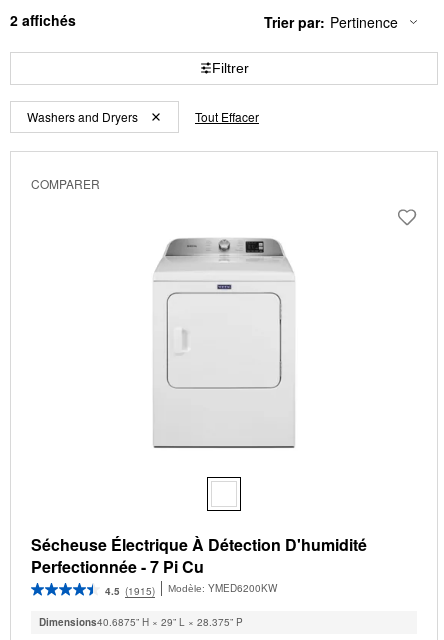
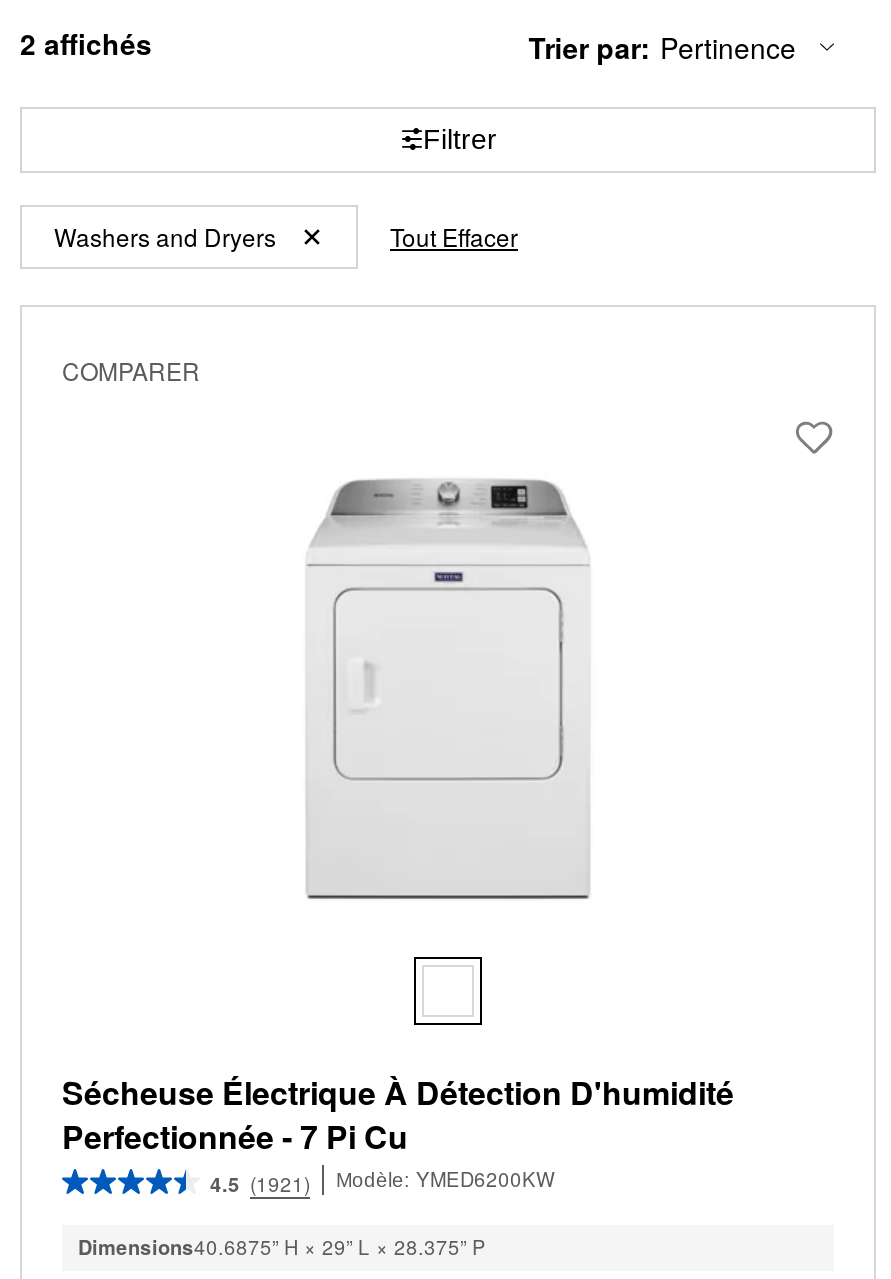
[105,581,277,597] 4.5 (1915) Modèle: YMED6200KW -> [210,1166,554,1198] 4.5 (1921) Modèle: YMED6200KW

